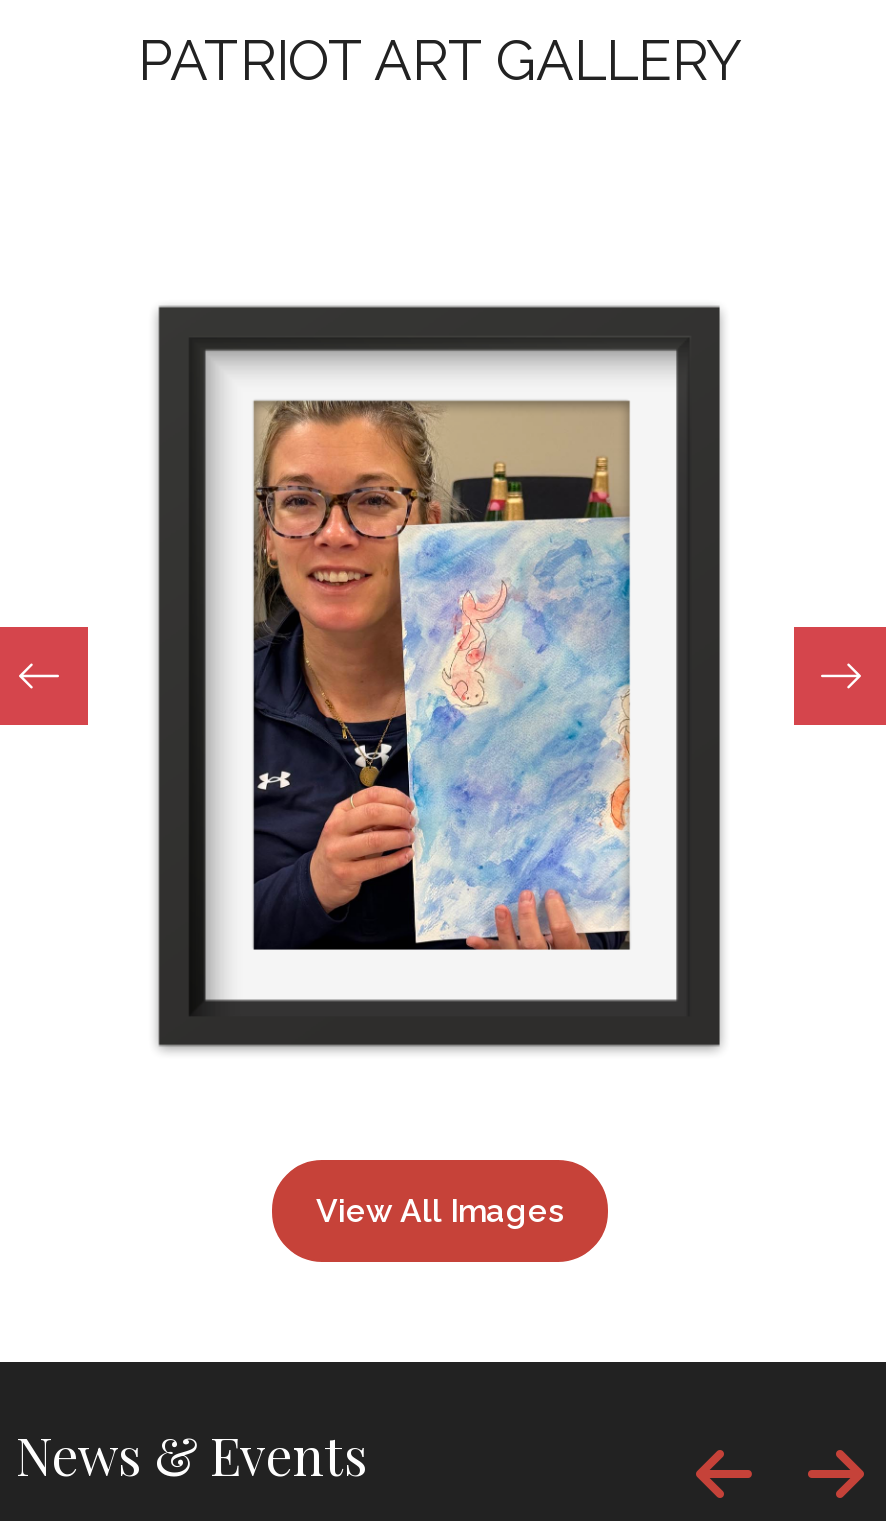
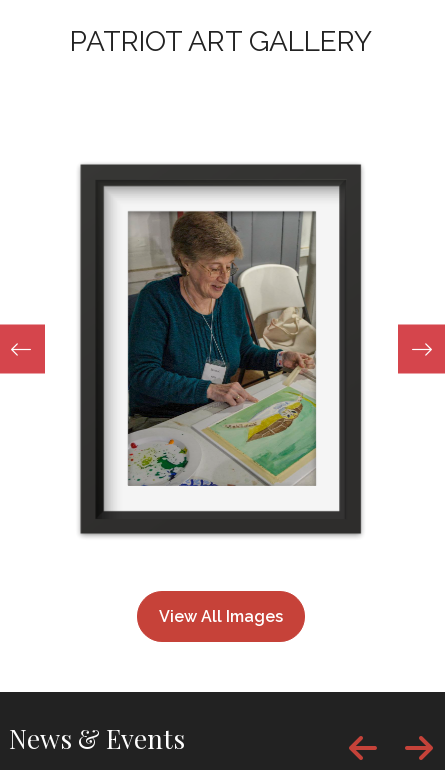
[252,400,632,950] [image] -> [127,211,317,486] [image]

